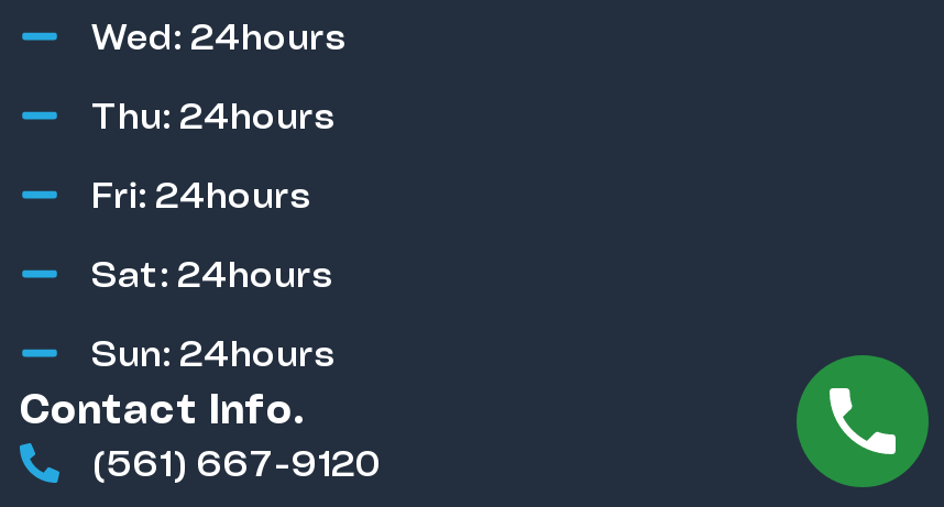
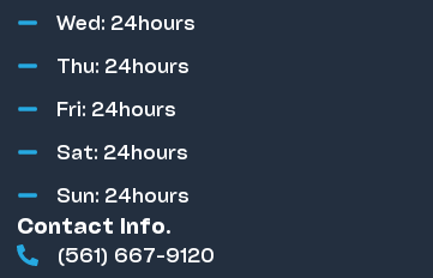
[794,353,931,489] [image] -> none

